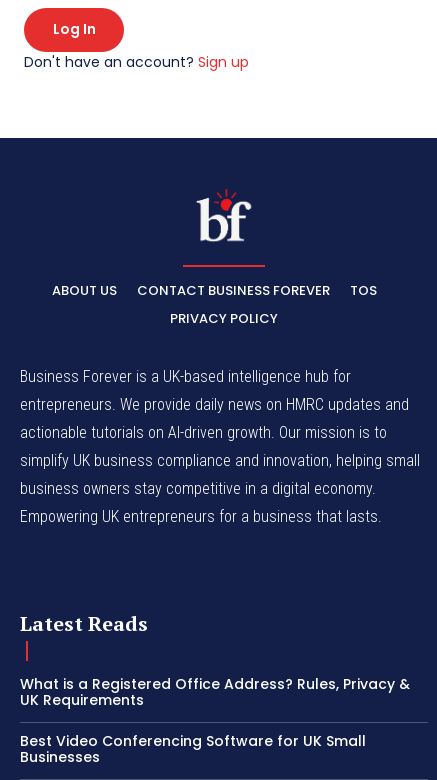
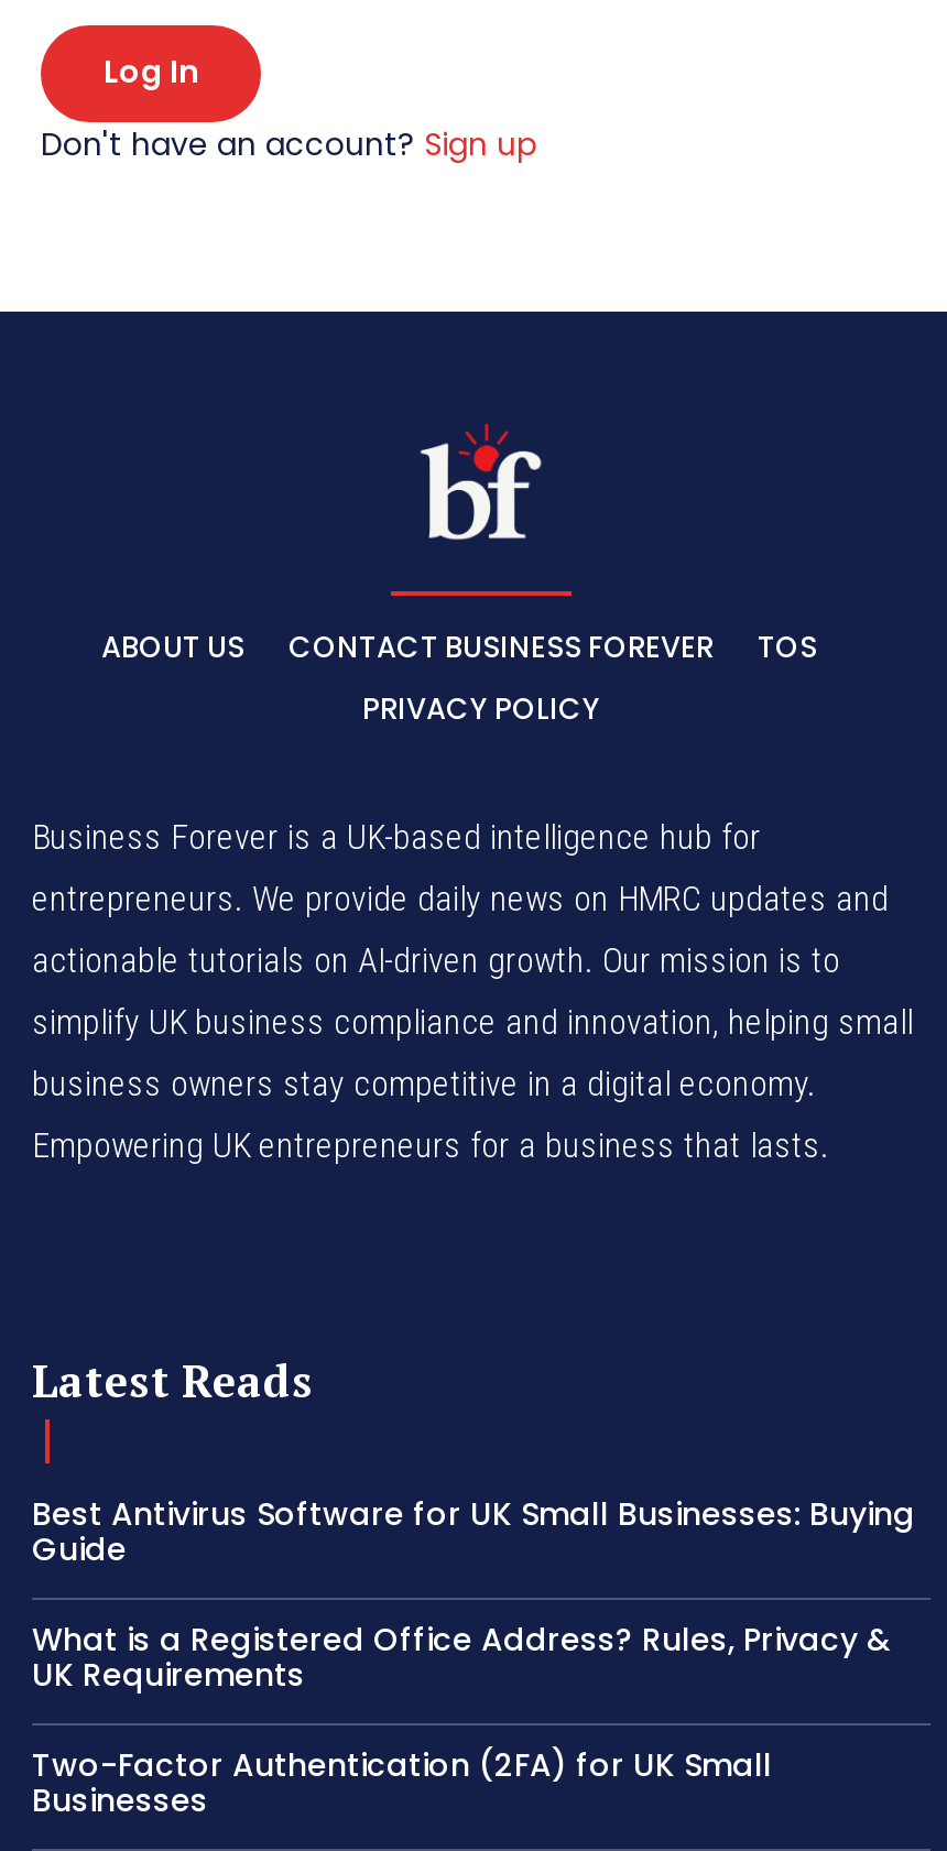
none -> [32,1491,915,1570] Best Antivirus Software for UK Small Businesses: Buying | Guide
[20,730,366,750] Best Video Conferencing Software for UK Small -> [32,1742,772,1786] Two-Factor Authentication (2FA) for UK Small

